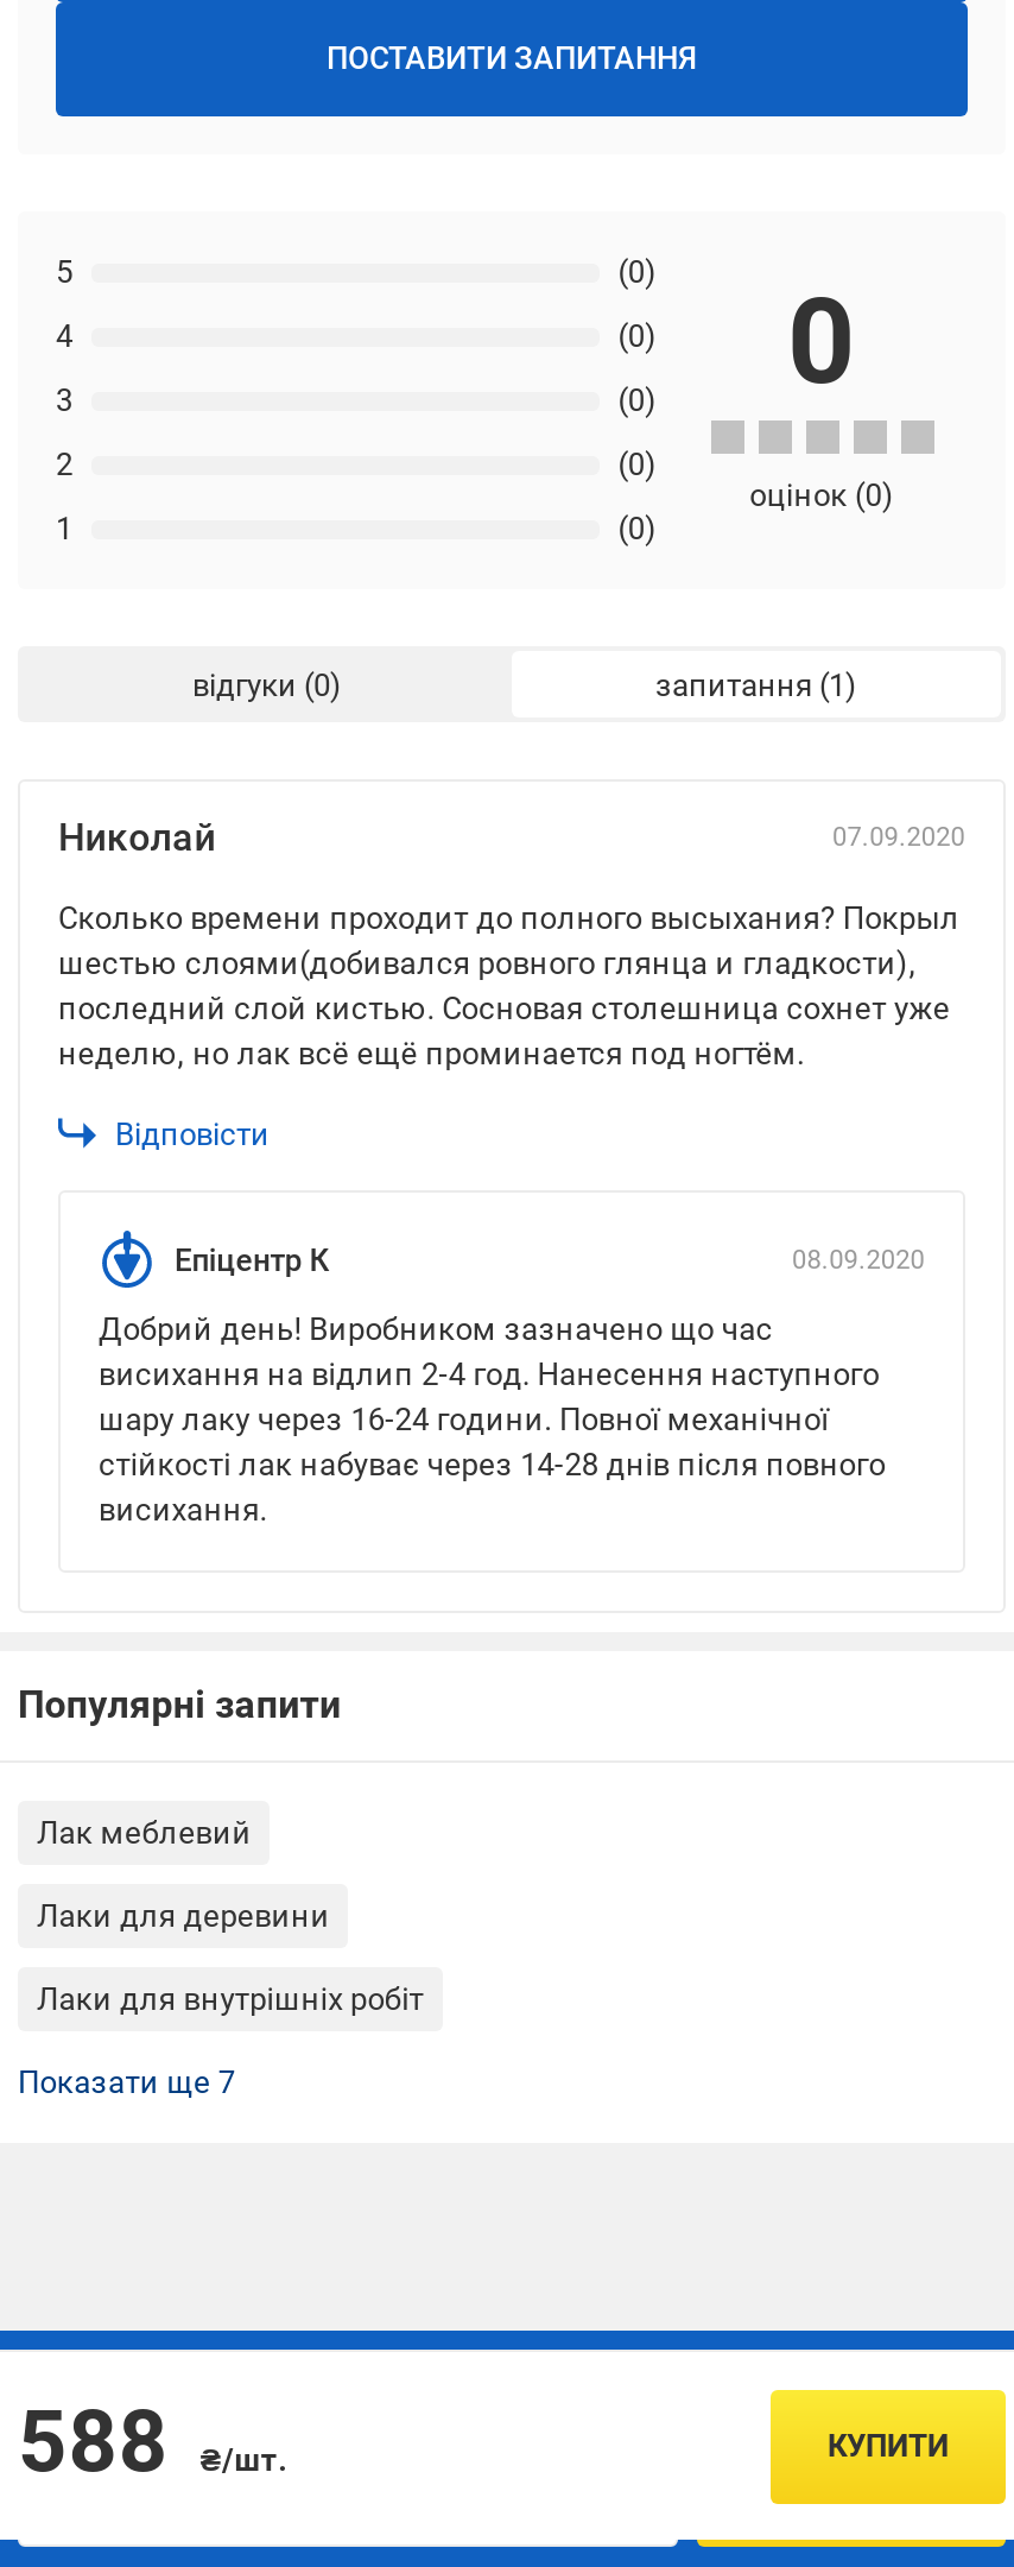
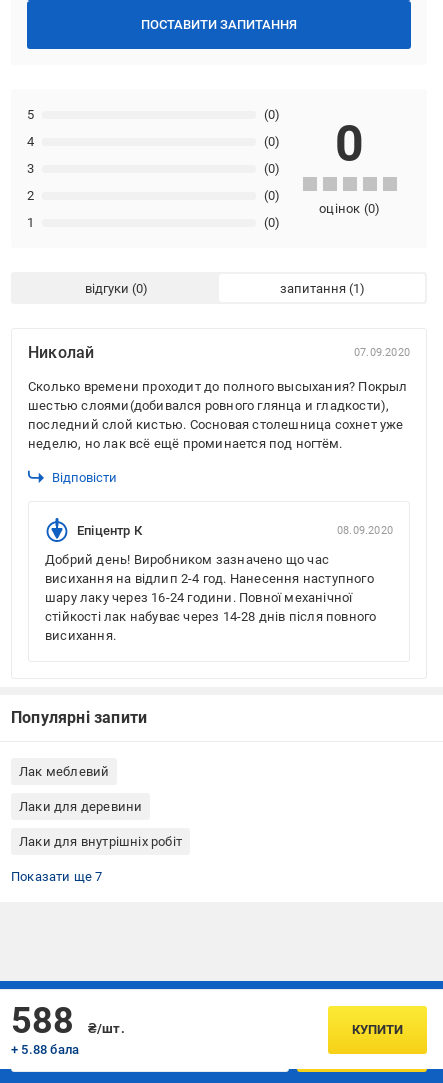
none -> [11,1042,79,1057] + 5.88 бала

